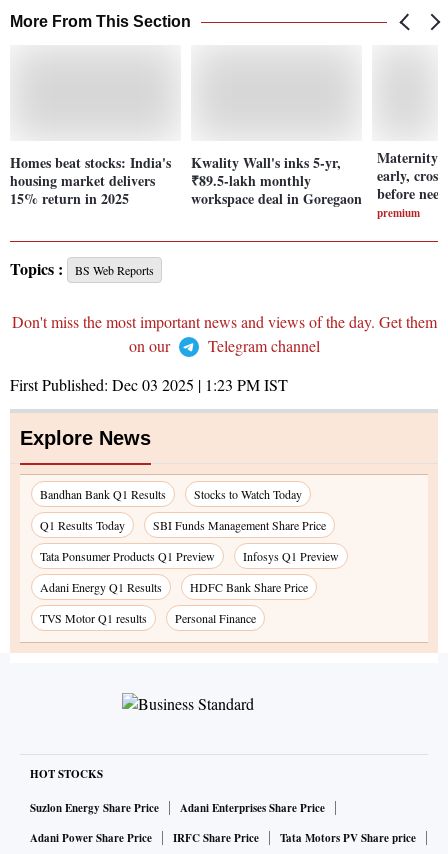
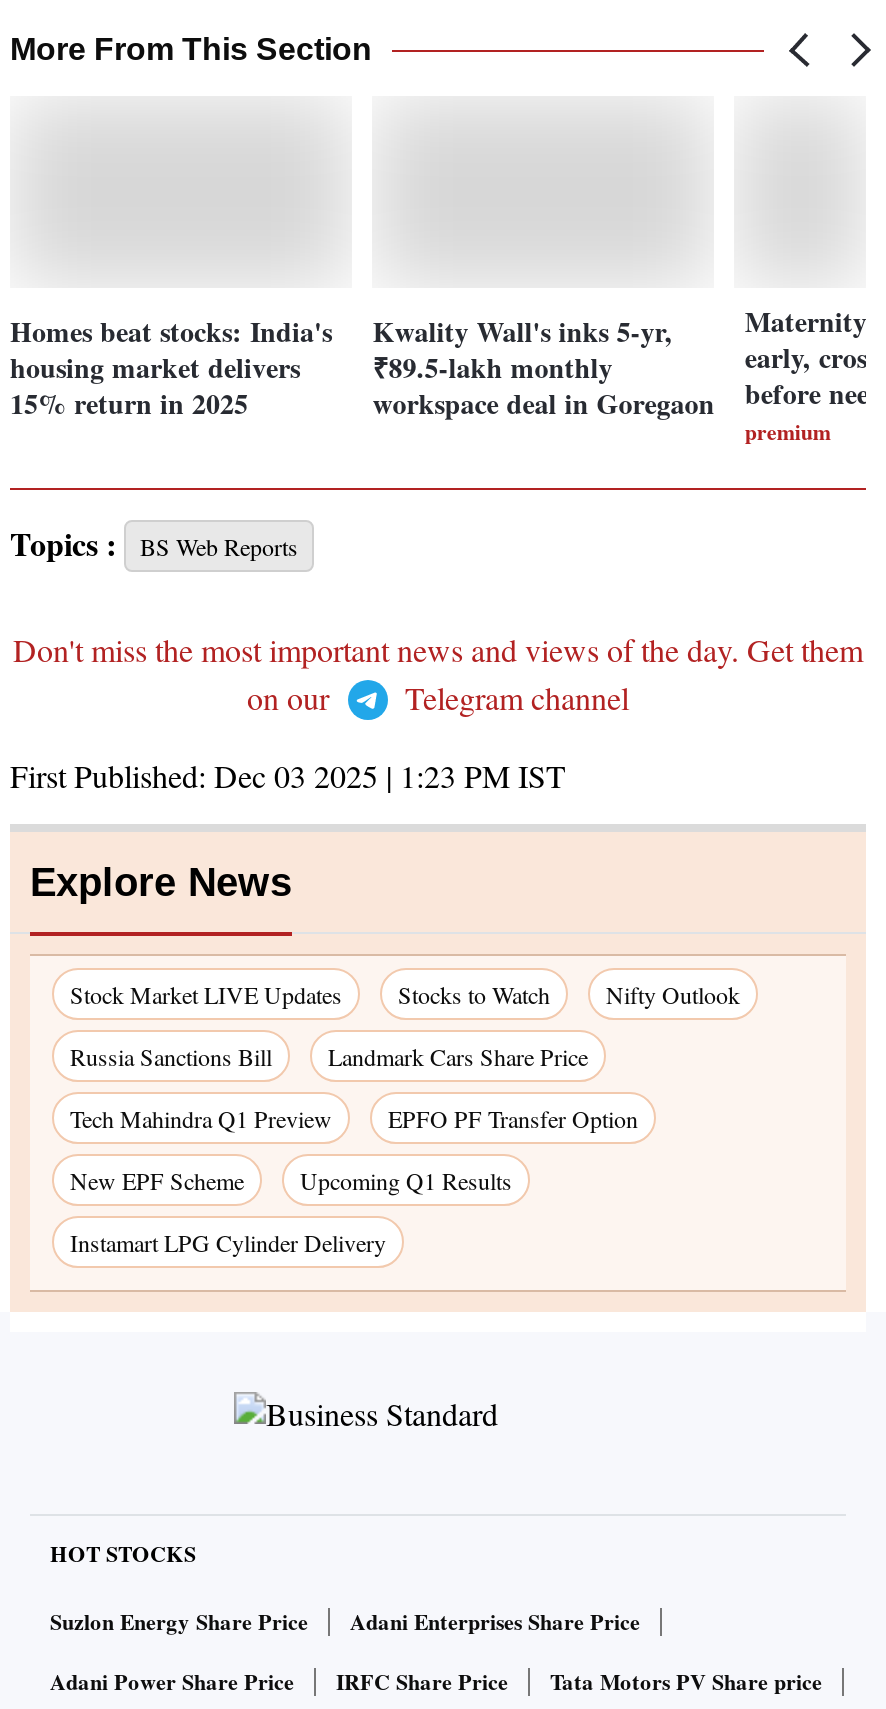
[40,486,302,502] Bandhan Bank Q1 Results | Stocks to Watch Today -> [70,978,740,1010] Stock Market LIVE Updates | Stocks to Watch | Nifty Outlook
[40,517,326,533] Q1 Results Today | SBI Funds Management Share Price -> [70,1040,588,1072] Russia Sanctions Bill | Landmark Cars Share Price
[40,548,339,564] Tata Ponsumer Products Q1 Preview | Infosys Q1 Preview -> [70,1102,638,1134] Tech Mahindra Q1 Preview | EPFO PF Transfer Option
[40,579,308,595] Adani Energy Q1 Results | HDFC Bank Share Price -> [70,1164,512,1196] New EPF Scheme | Upcoming Q1 Results
[40,610,256,626] TVS Motor Q1 results | Personal Finance -> [70,1226,386,1258] Instamart LPG Cylinder Delivery

